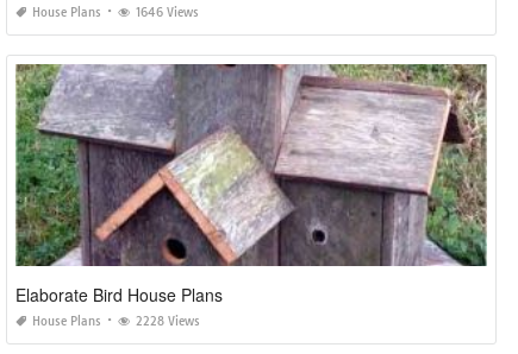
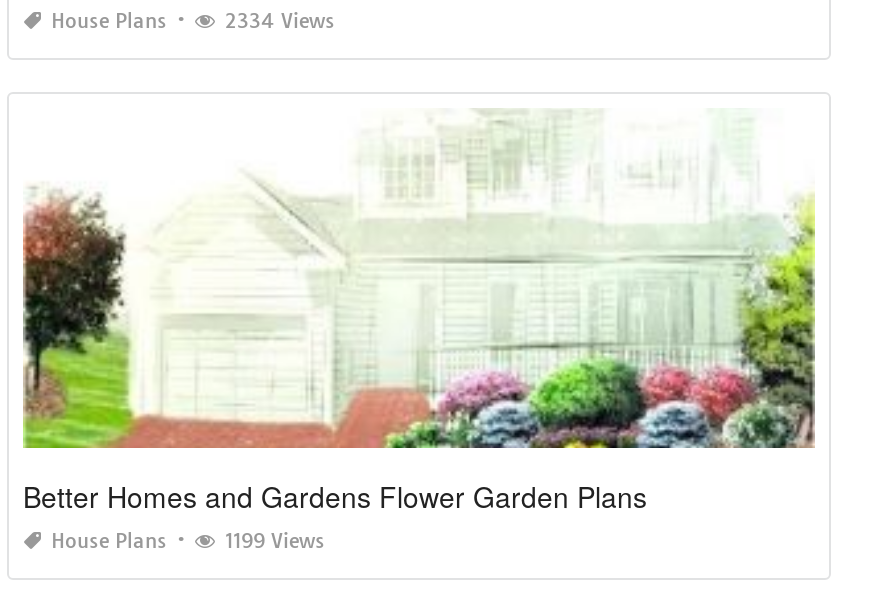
[136,5,199,21] 1646 Views -> [225,9,335,35] 2334 Views
[14,63,488,307] [image] | Elaborate Bird House Plans -> [23,108,815,517] [image] | Better Homes and Gardens Flower Garden Plans
[136,314,200,329] 2228 Views -> [225,529,325,555] 1199 Views

